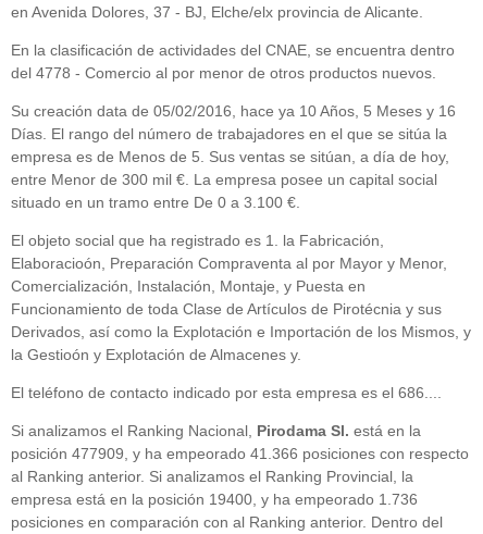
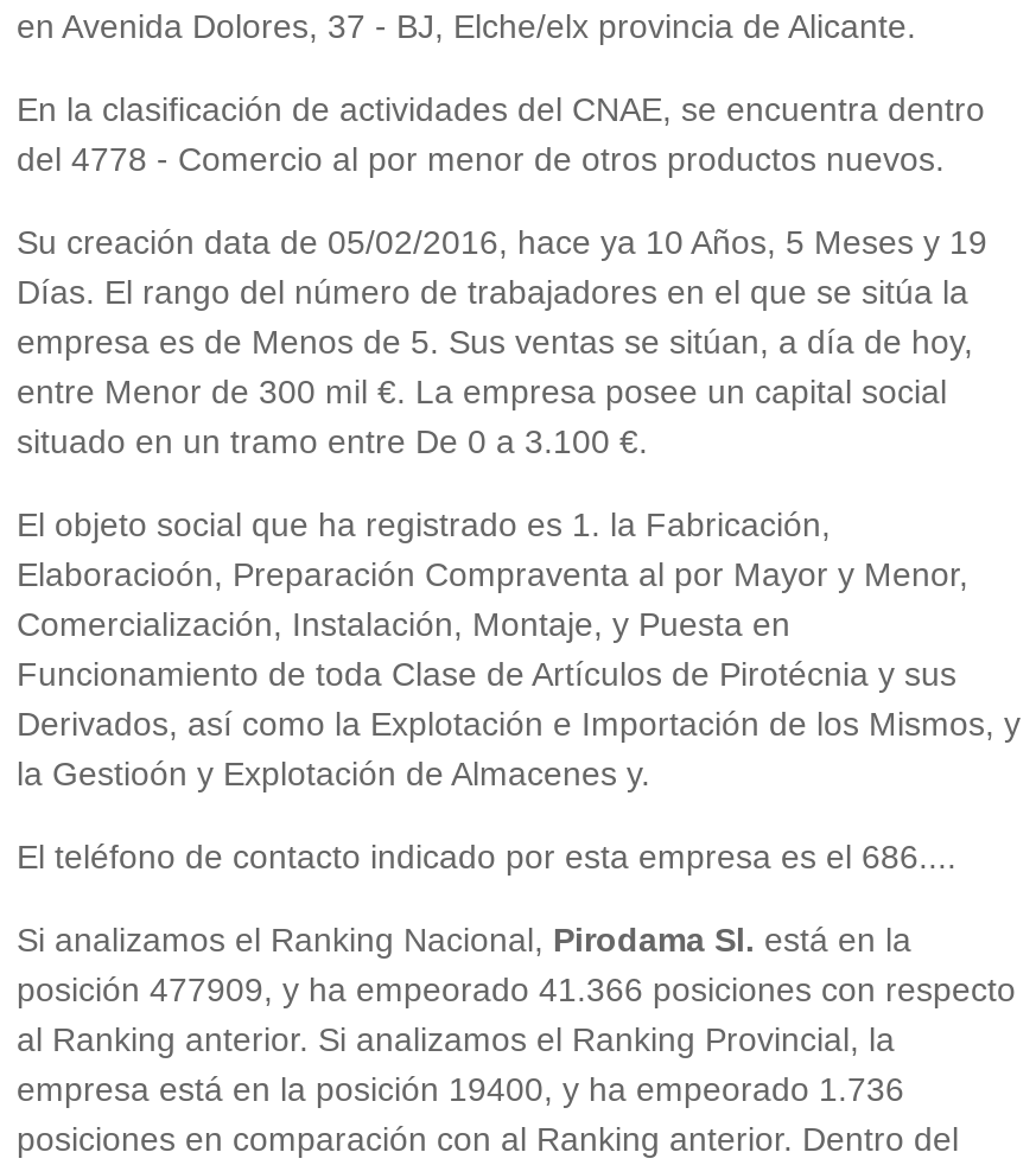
[11,102,456,120] Su creación data de 05/02/2016, hace ya 10 Años, 5 Meses y 16 -> [17,223,987,261] Su creación data de 05/02/2016, hace ya 10 Años, 5 Meses y 19

